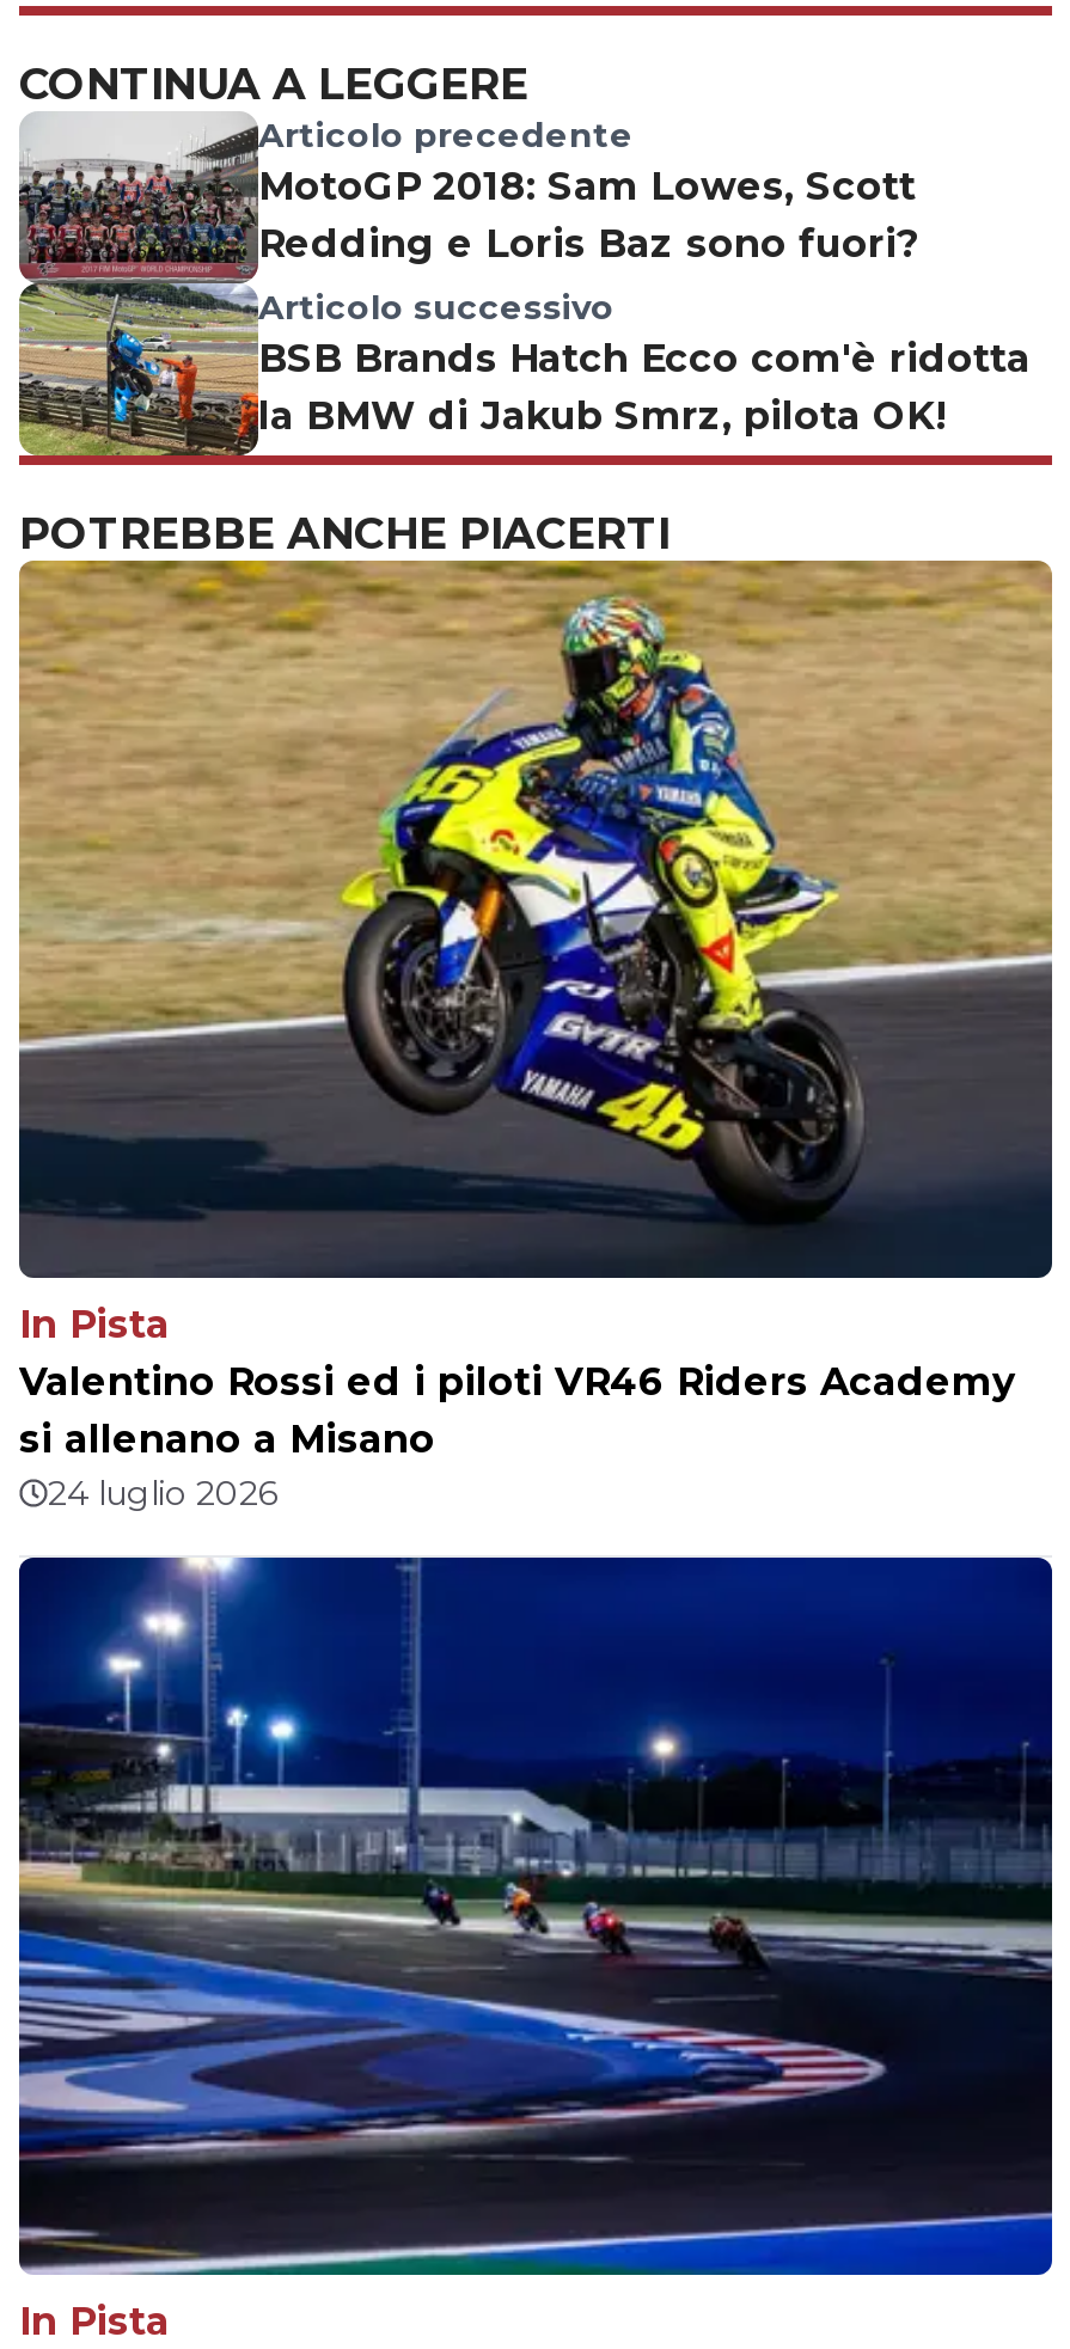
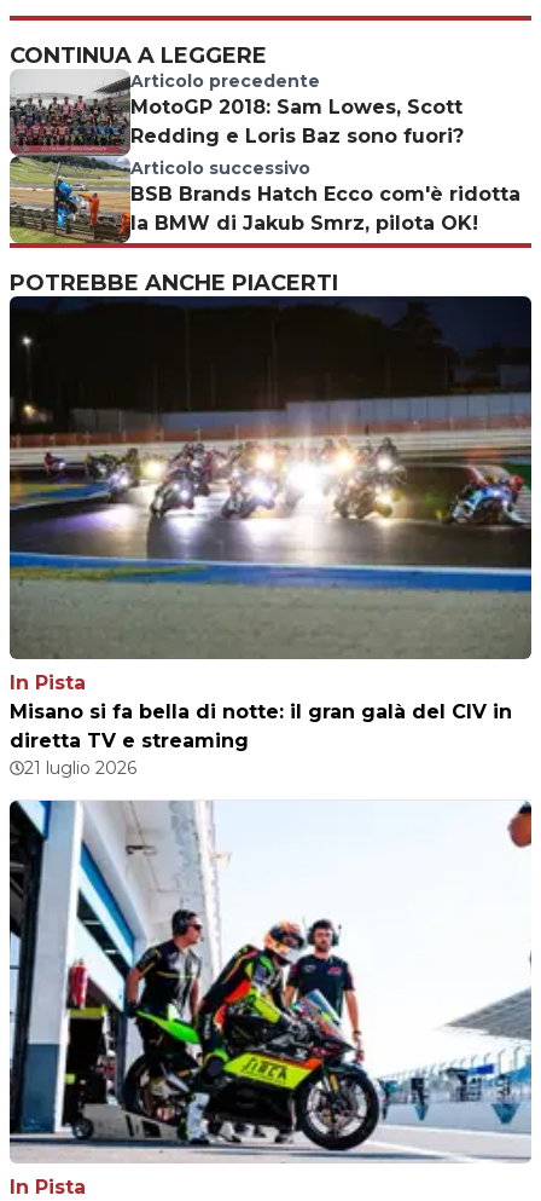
[17,558,1054,1514] [image] | Valentino Rossi ed i piloti VR46 Riders Academy | si allenano a Misano | 24 luglio 2026 -> [8,295,533,779] [image] | Misano si fa bella di notte: il gran galà del CIV in | diretta TV e streaming | 21 luglio 2026
[17,1555,1054,2277] [image] -> [10,799,533,1164] [image]

